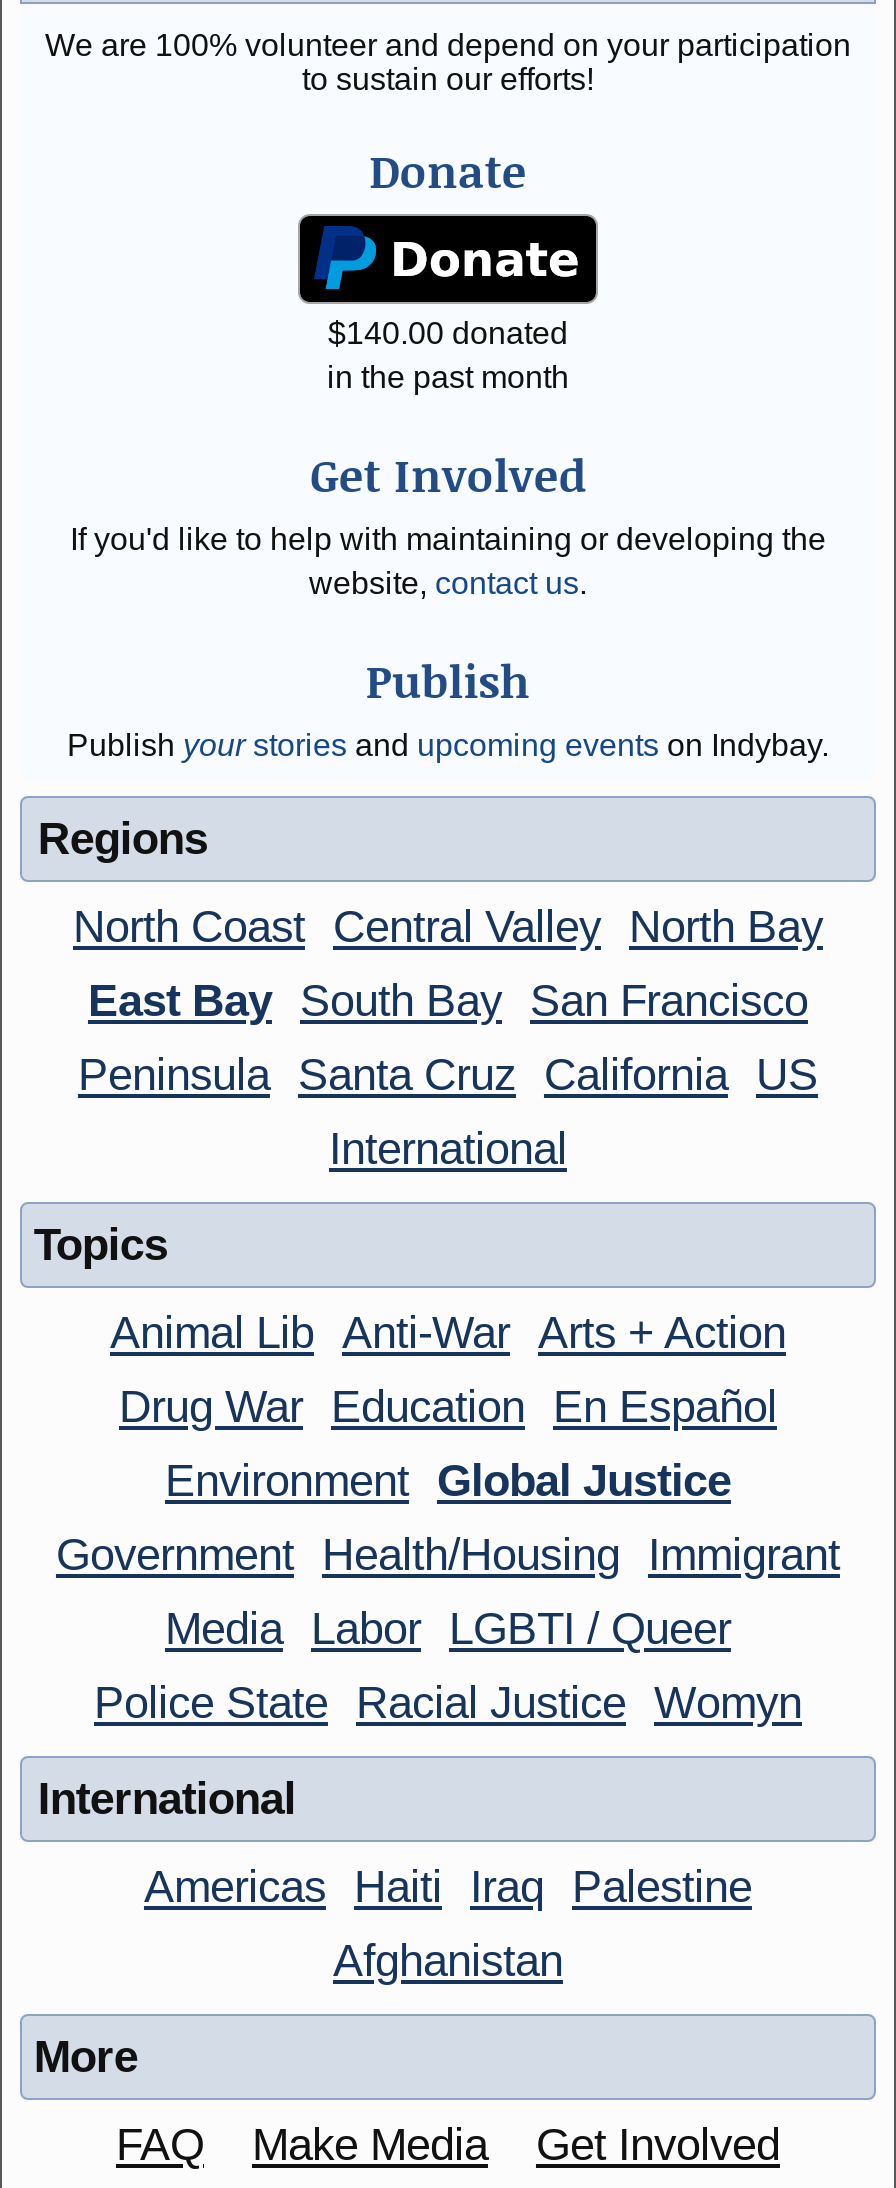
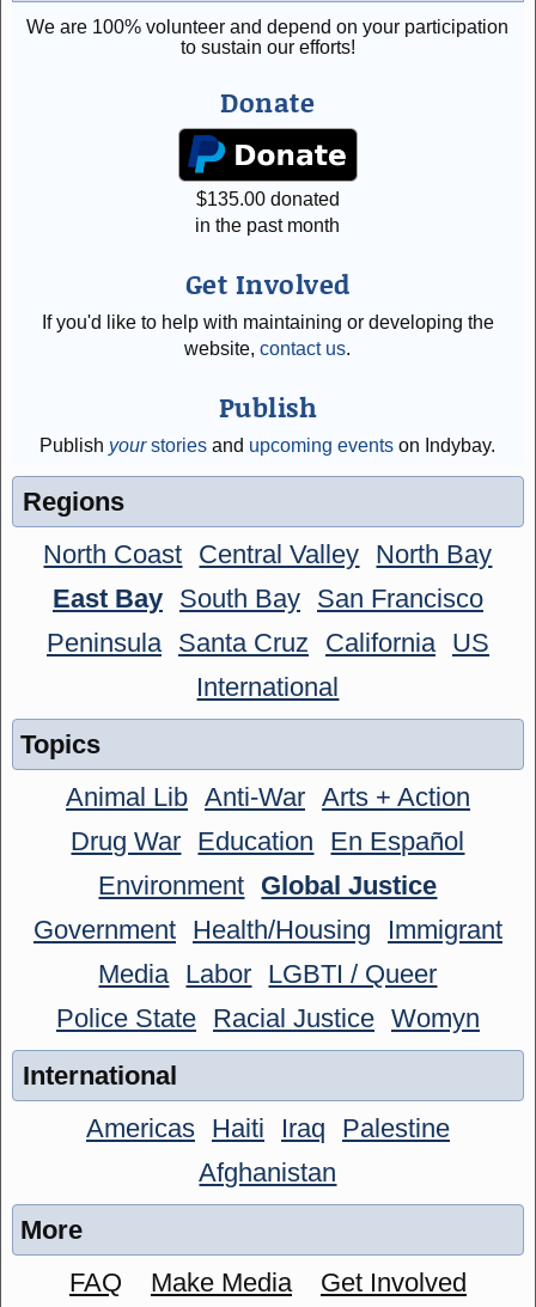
[328,316,568,350] $140.00 donated -> [196,189,340,209] $135.00 donated

